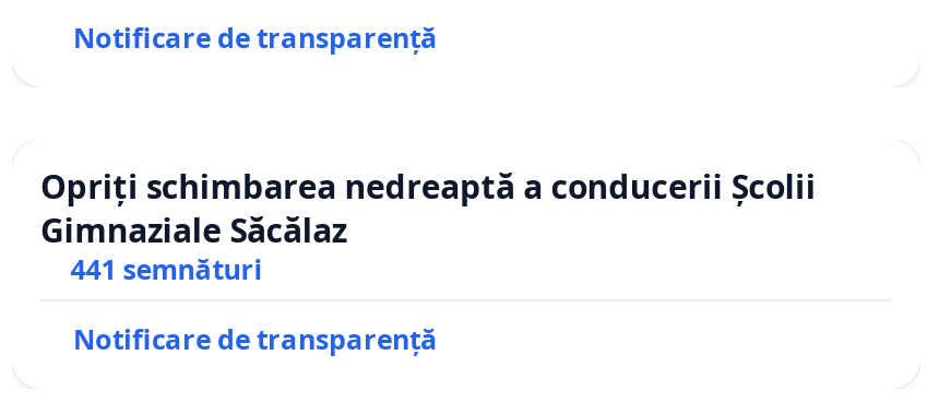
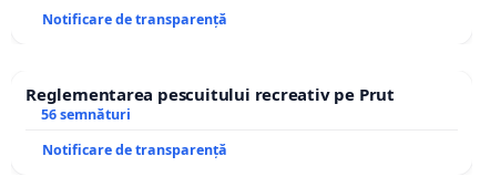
[40,163,816,288] Opriți schimbarea nedreaptă a conducerii Școlii | Gimnaziale Săcălaz | 441 semnături -> [25,83,395,124] Reglementarea pescuitului recreativ pe Prut | 56 semnături

